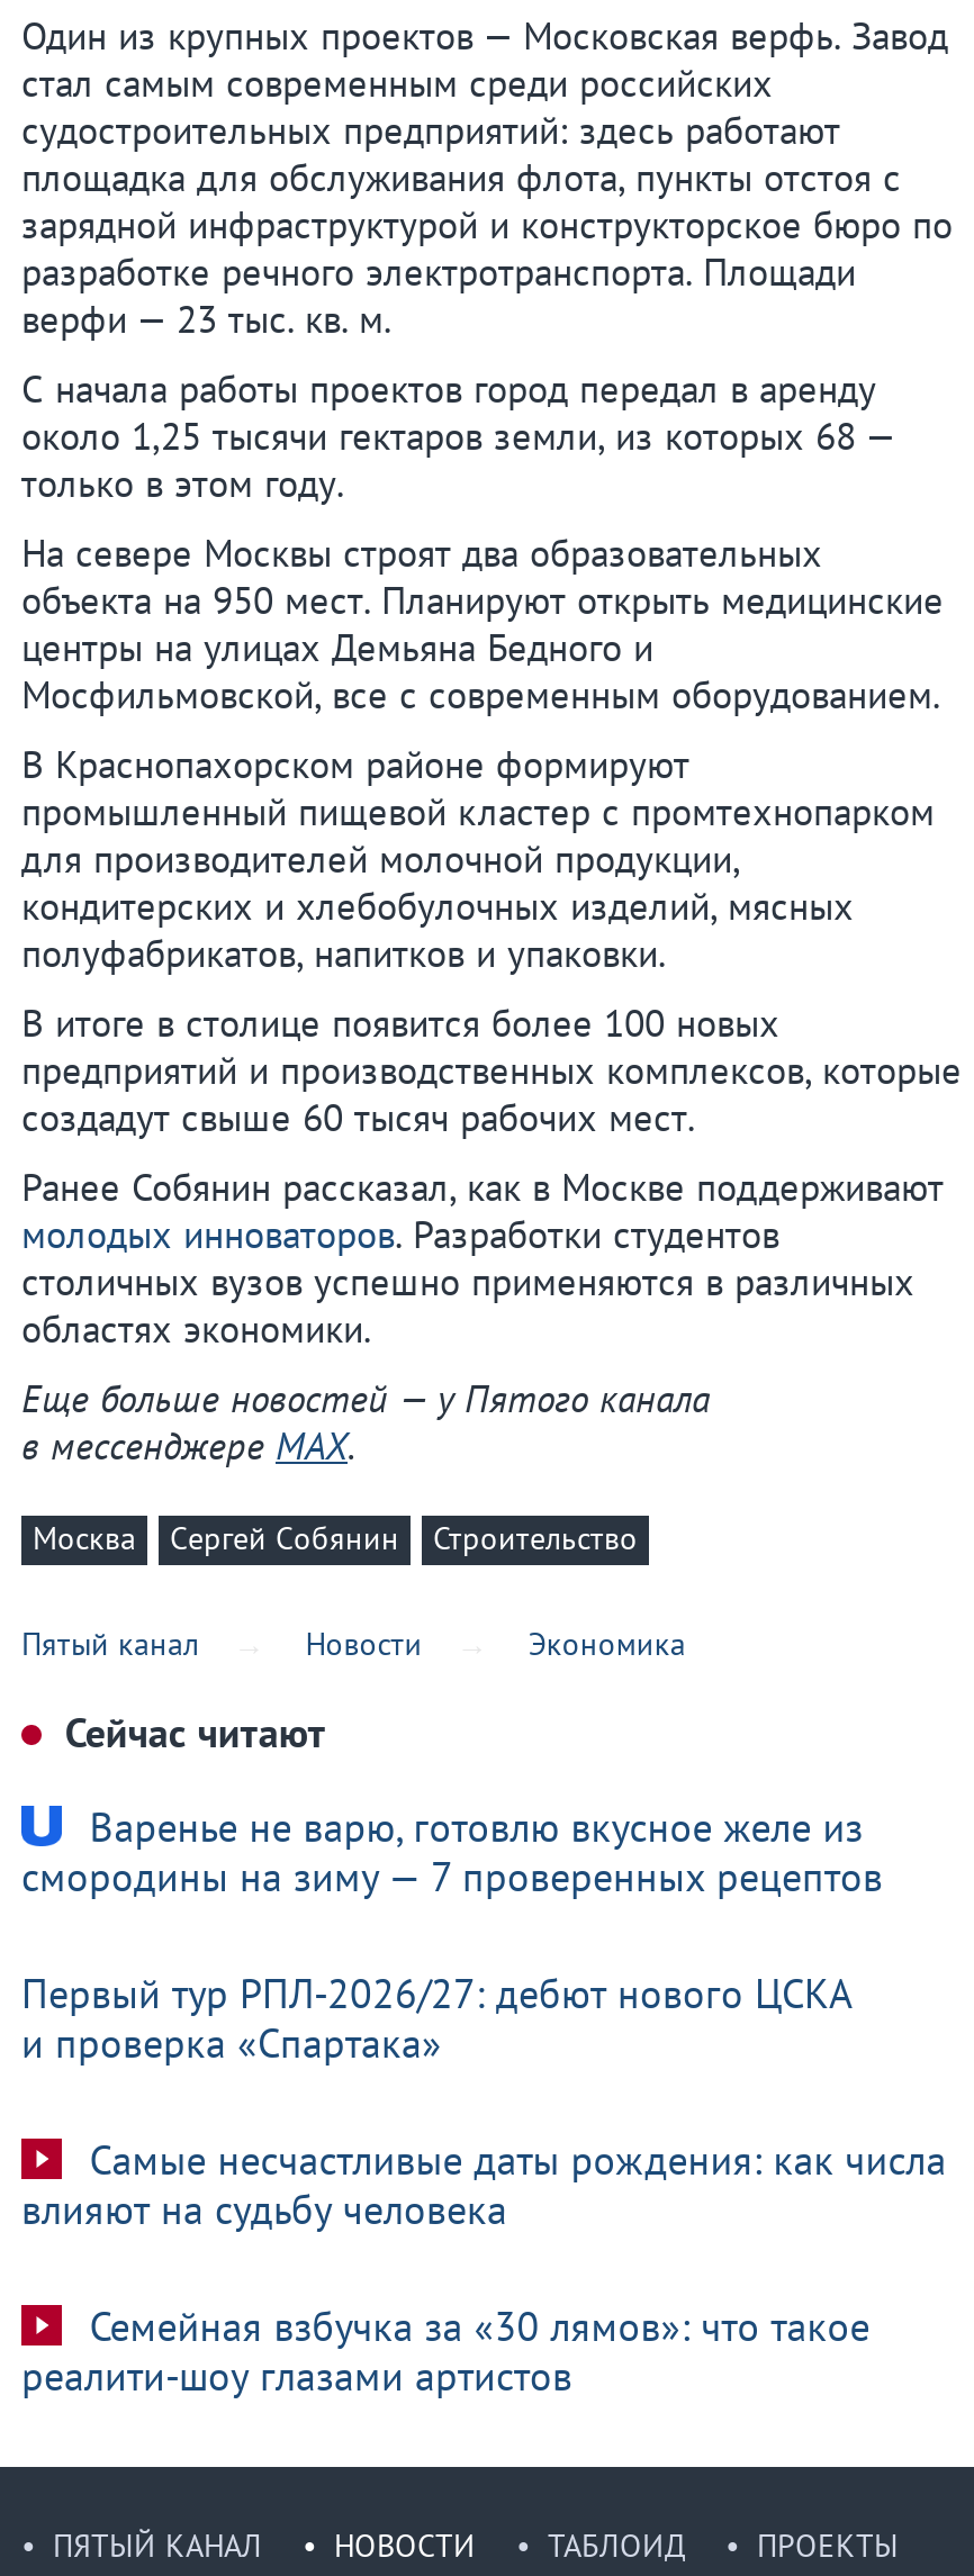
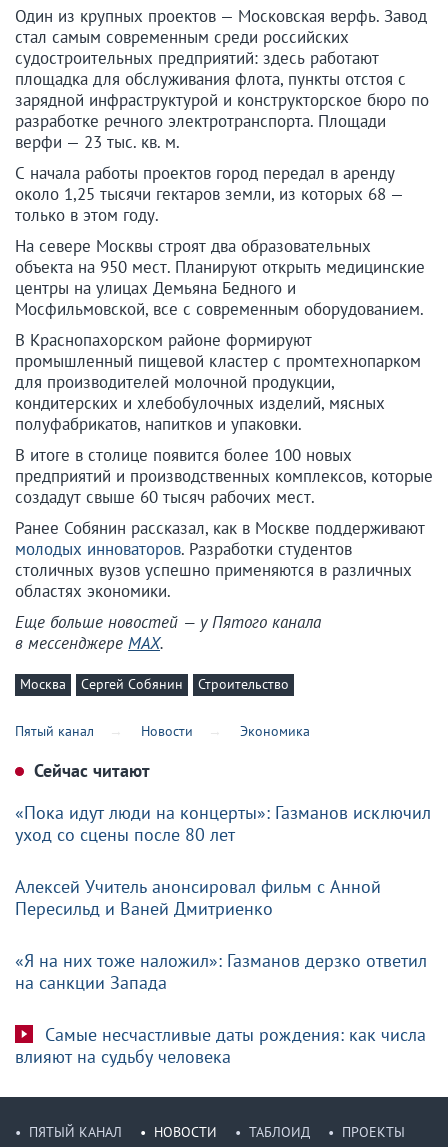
[21,1801,883,2068] Варенье не варю, готовлю вкусное желе из | смородины на зиму — 7 проверенных рецептов | Первый тур РПЛ-2026/27: дебют нового ЦСКА | и проверка «Спартака» -> [15,801,431,994] «Пока идут люди на концерты»: Газманов исключил | уход со сцены после 80 лет | Алексей Учитель анонсировал фильм с Анной | Пересильд и Ваней Дмитриенко | «Я на них тоже наложил»: Газманов дерзко ответил | на санкции Запада
moved [21,2134,946,2235] -> [15,1023,426,1068]: Самые несчастливые даты рождения: как числа | влияют на судьбу человека
[21,2300,870,2401] Семейная взбучка за «30 лямов»: что такое | реалити-шоу глазами артистов -> none

